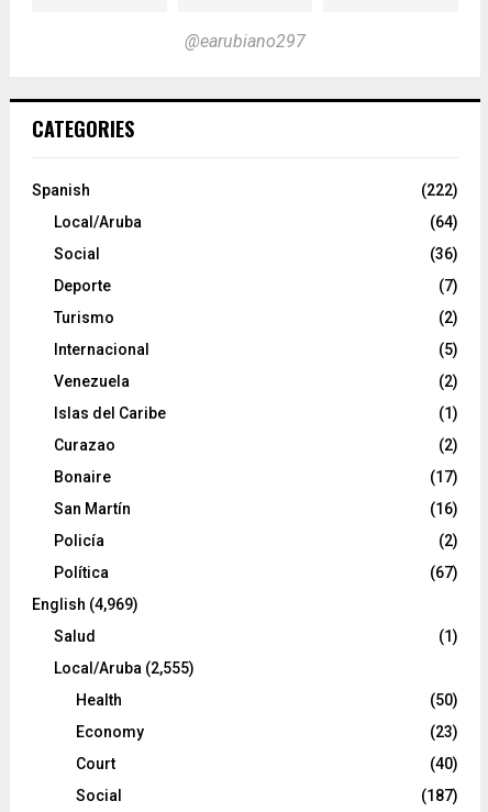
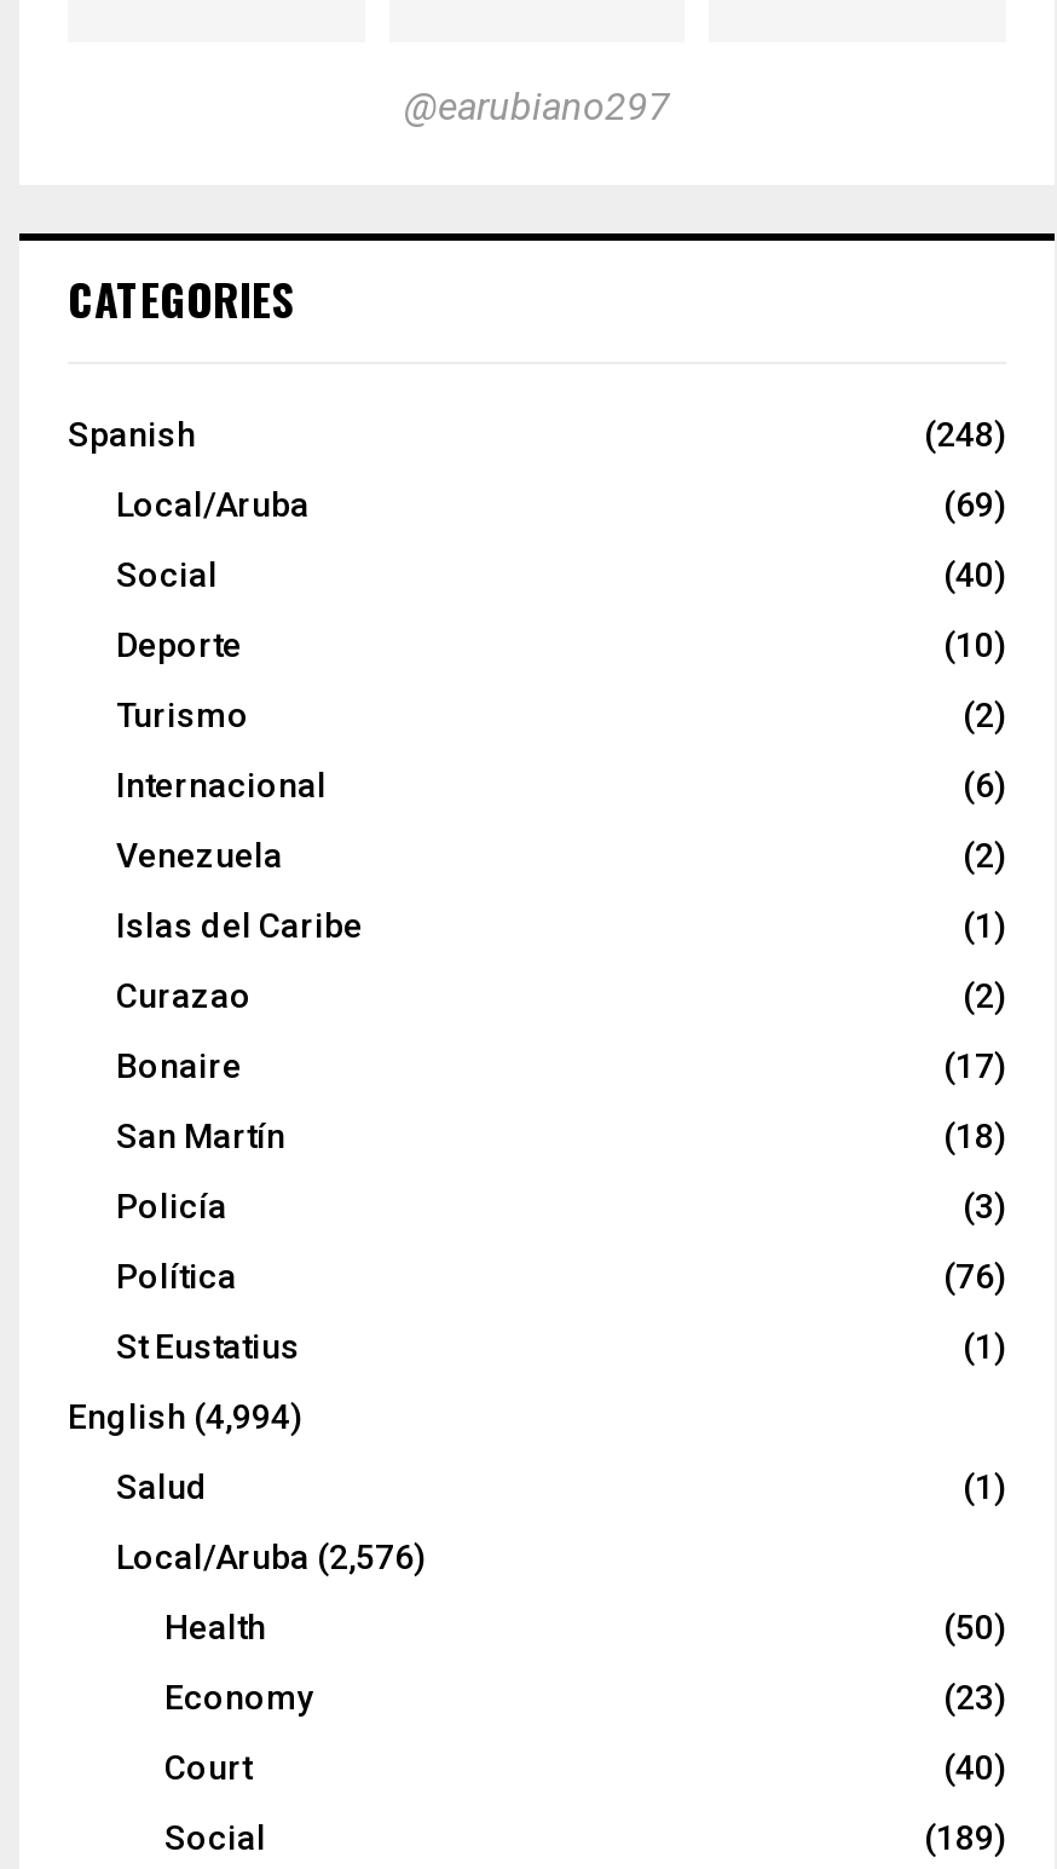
[421,181,458,199] (222) -> [924,414,1006,453] (248)
[430,213,458,231] (64) -> [943,485,1006,523] (69)
[430,245,458,262] (36) -> [943,555,1006,593] (40)
[439,277,458,294] (7) -> [943,625,1006,664] (10)
[439,340,458,358] (5) -> [963,765,1006,804] (6)
[430,500,458,517] (16) -> [943,1116,1006,1155] (18)
[439,532,458,549] (2) -> [963,1186,1006,1225] (3)
[32,563,458,613] (67) | English (4,969) -> [68,1256,1006,1435] (76) | St Eustatius | (1) | English (4,994)
[54,659,195,677] Local/Aruba (2,555) -> [116,1537,426,1576] Local/Aruba (2,576)
[421,787,458,804] (187) -> [924,1818,1006,1856] (189)

